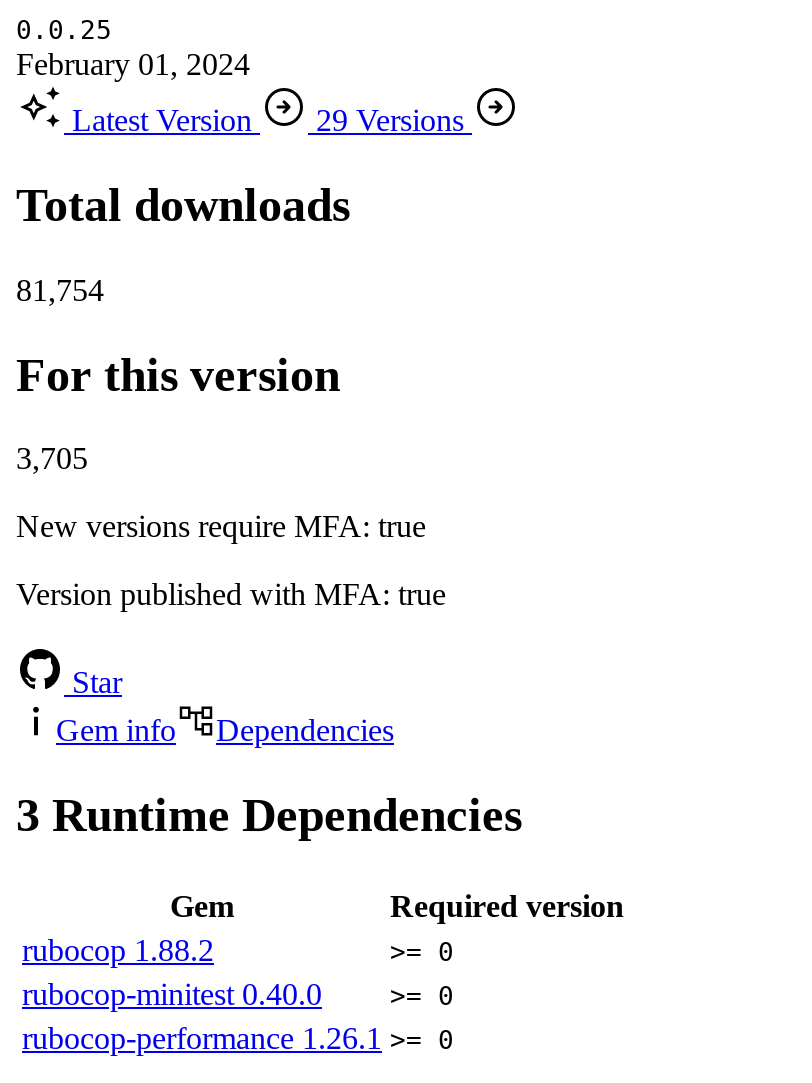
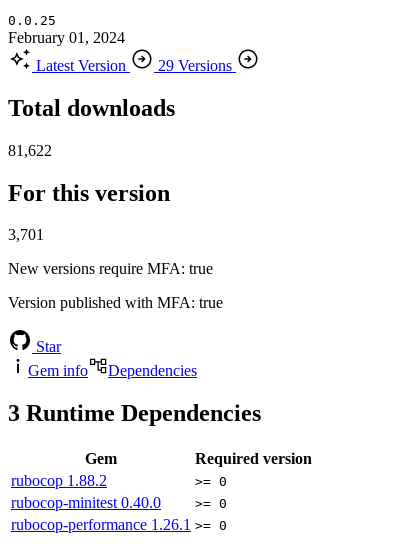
[16,272,104,306] 81,754 -> [8,142,52,159] 81,622
[16,442,88,476] 3,705 -> [8,226,44,243] 3,701

